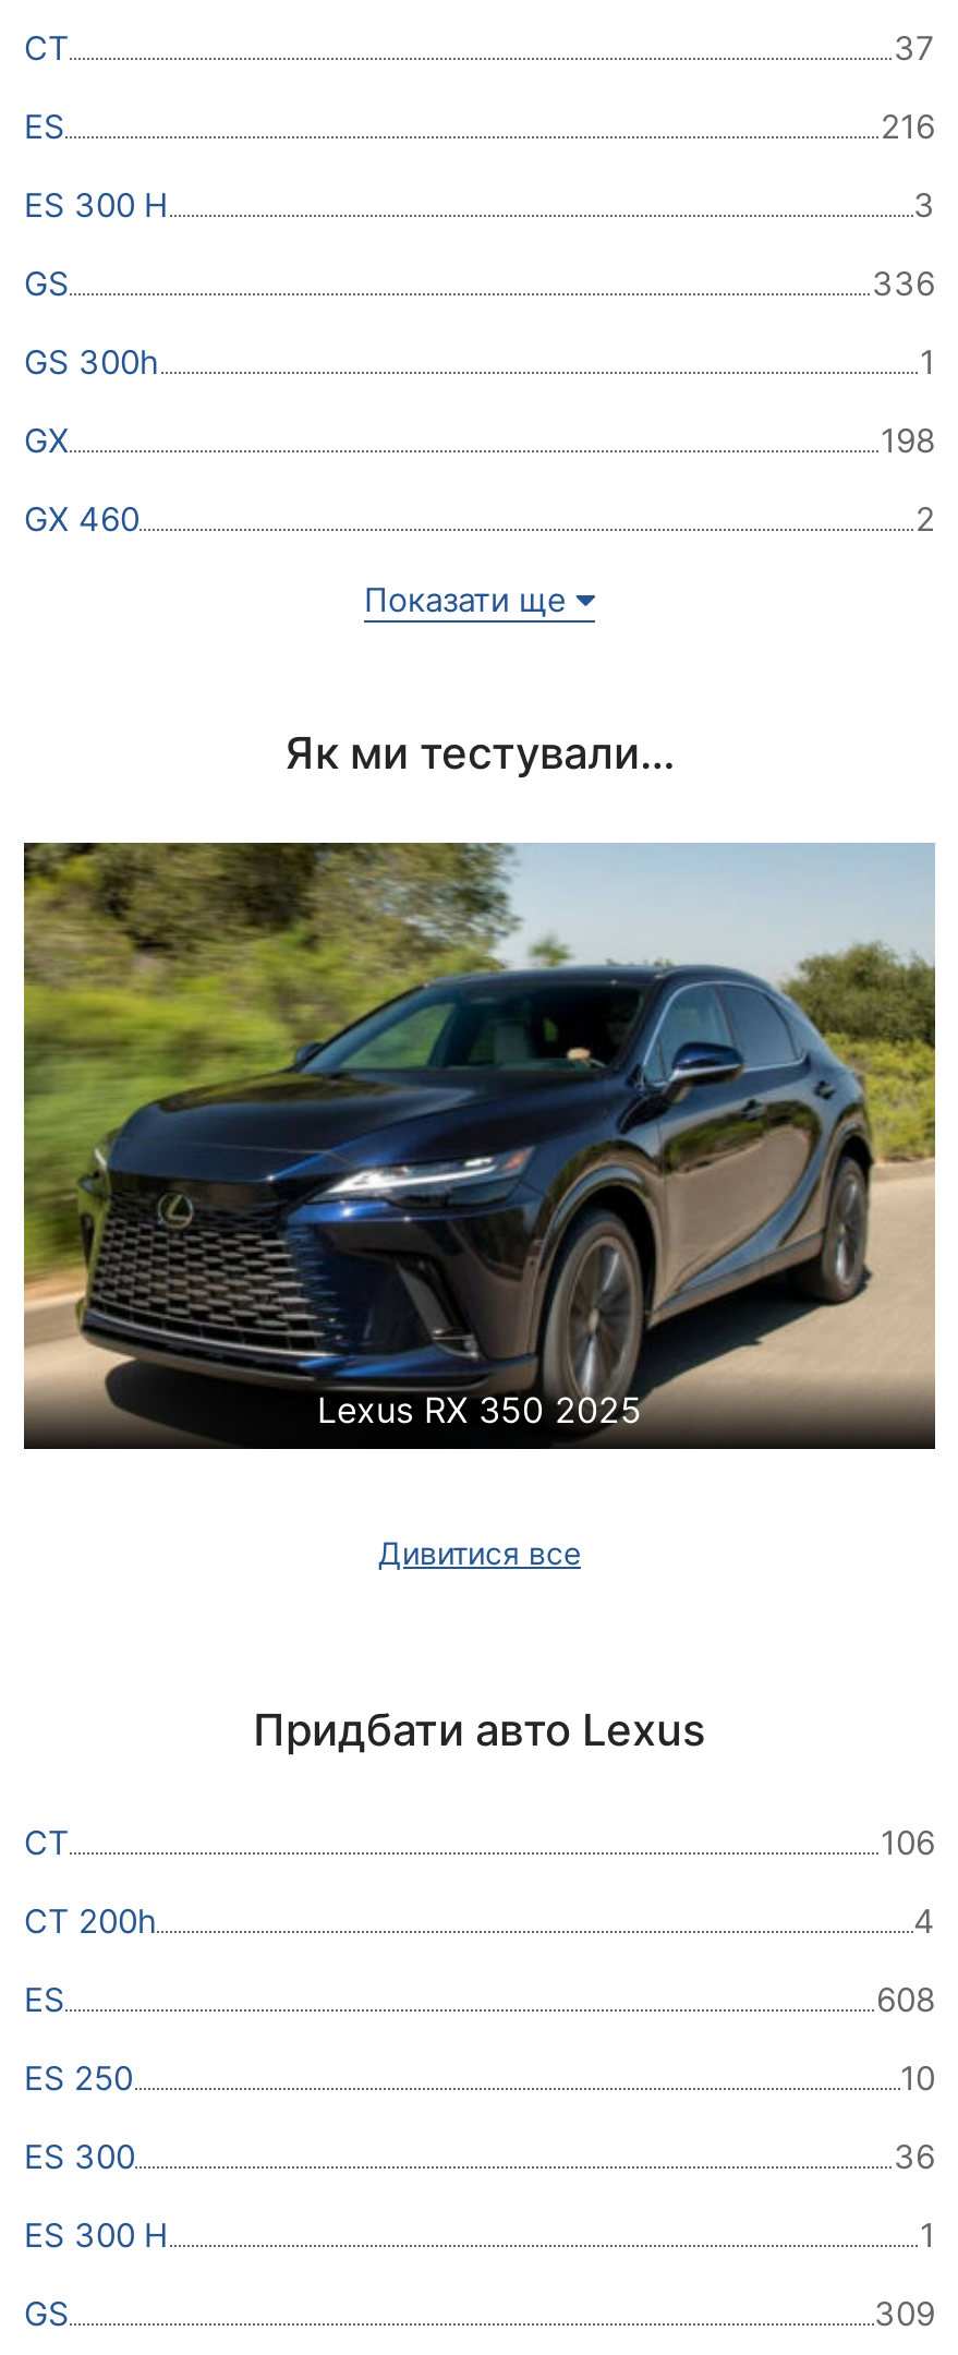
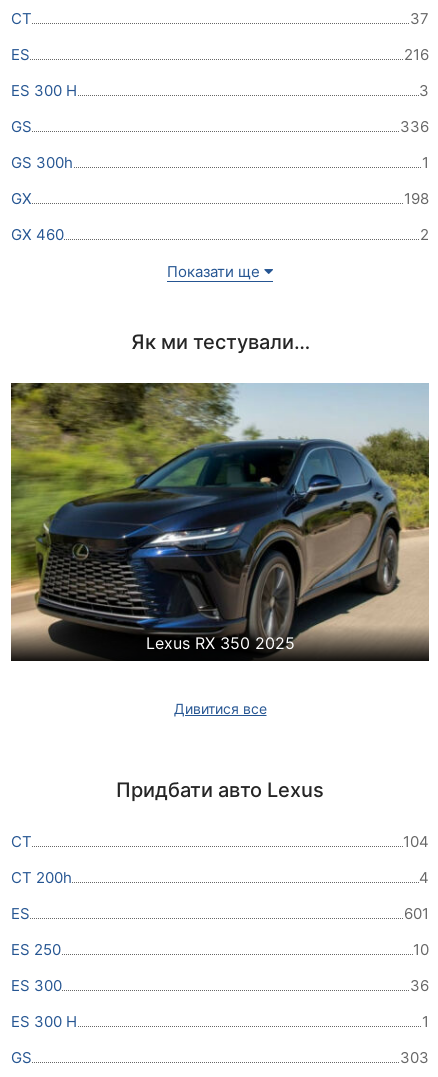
[881,1823,935,1864] 106 -> [403,832,429,851] 104
[876,1980,935,2021] 608 -> [404,904,429,923] 601
[874,2294,935,2335] 309 -> [400,1048,429,1067] 303

